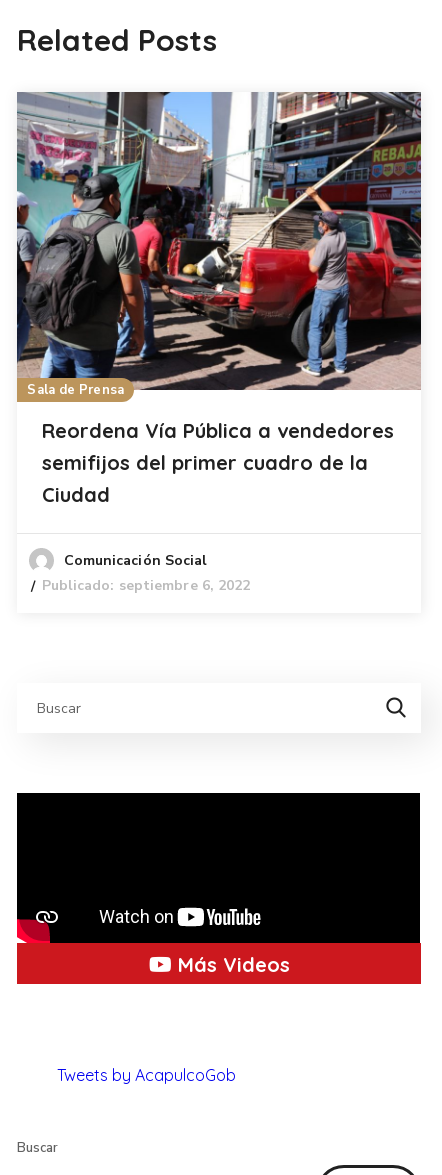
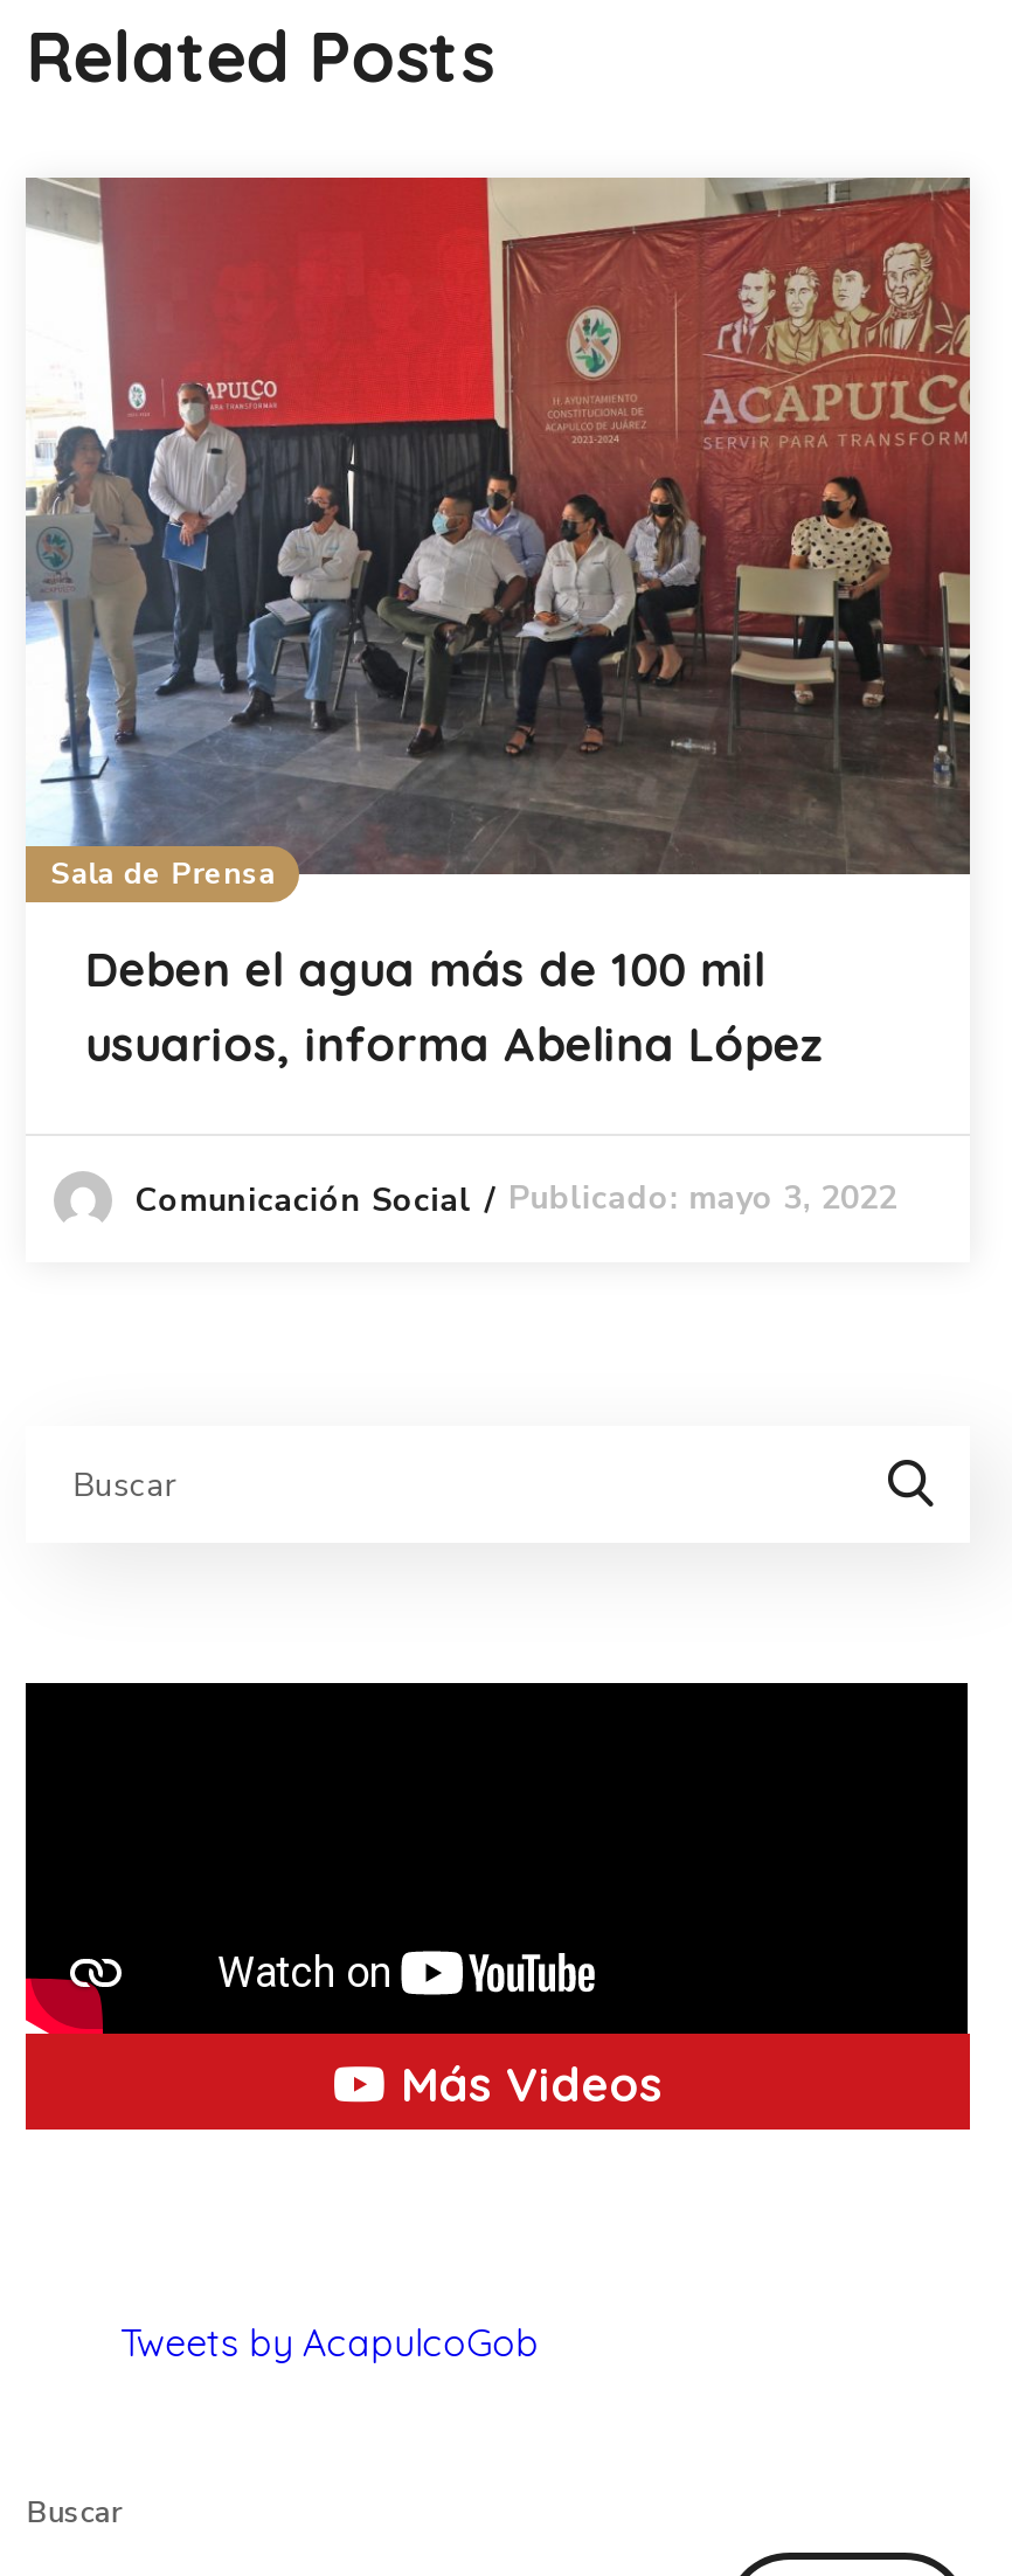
[16,91,422,507] [image] | Reordena Vía Pública a vendedores | semifijos del primer cuadro de la | Ciudad -> [26,175,972,1074] [image] | Deben el agua más de 100 mil | usuarios, informa Abelina López
[41,576,250,595] Publicado: septiembre 6, 2022 -> [508,1177,897,1221] Publicado: mayo 3, 2022

